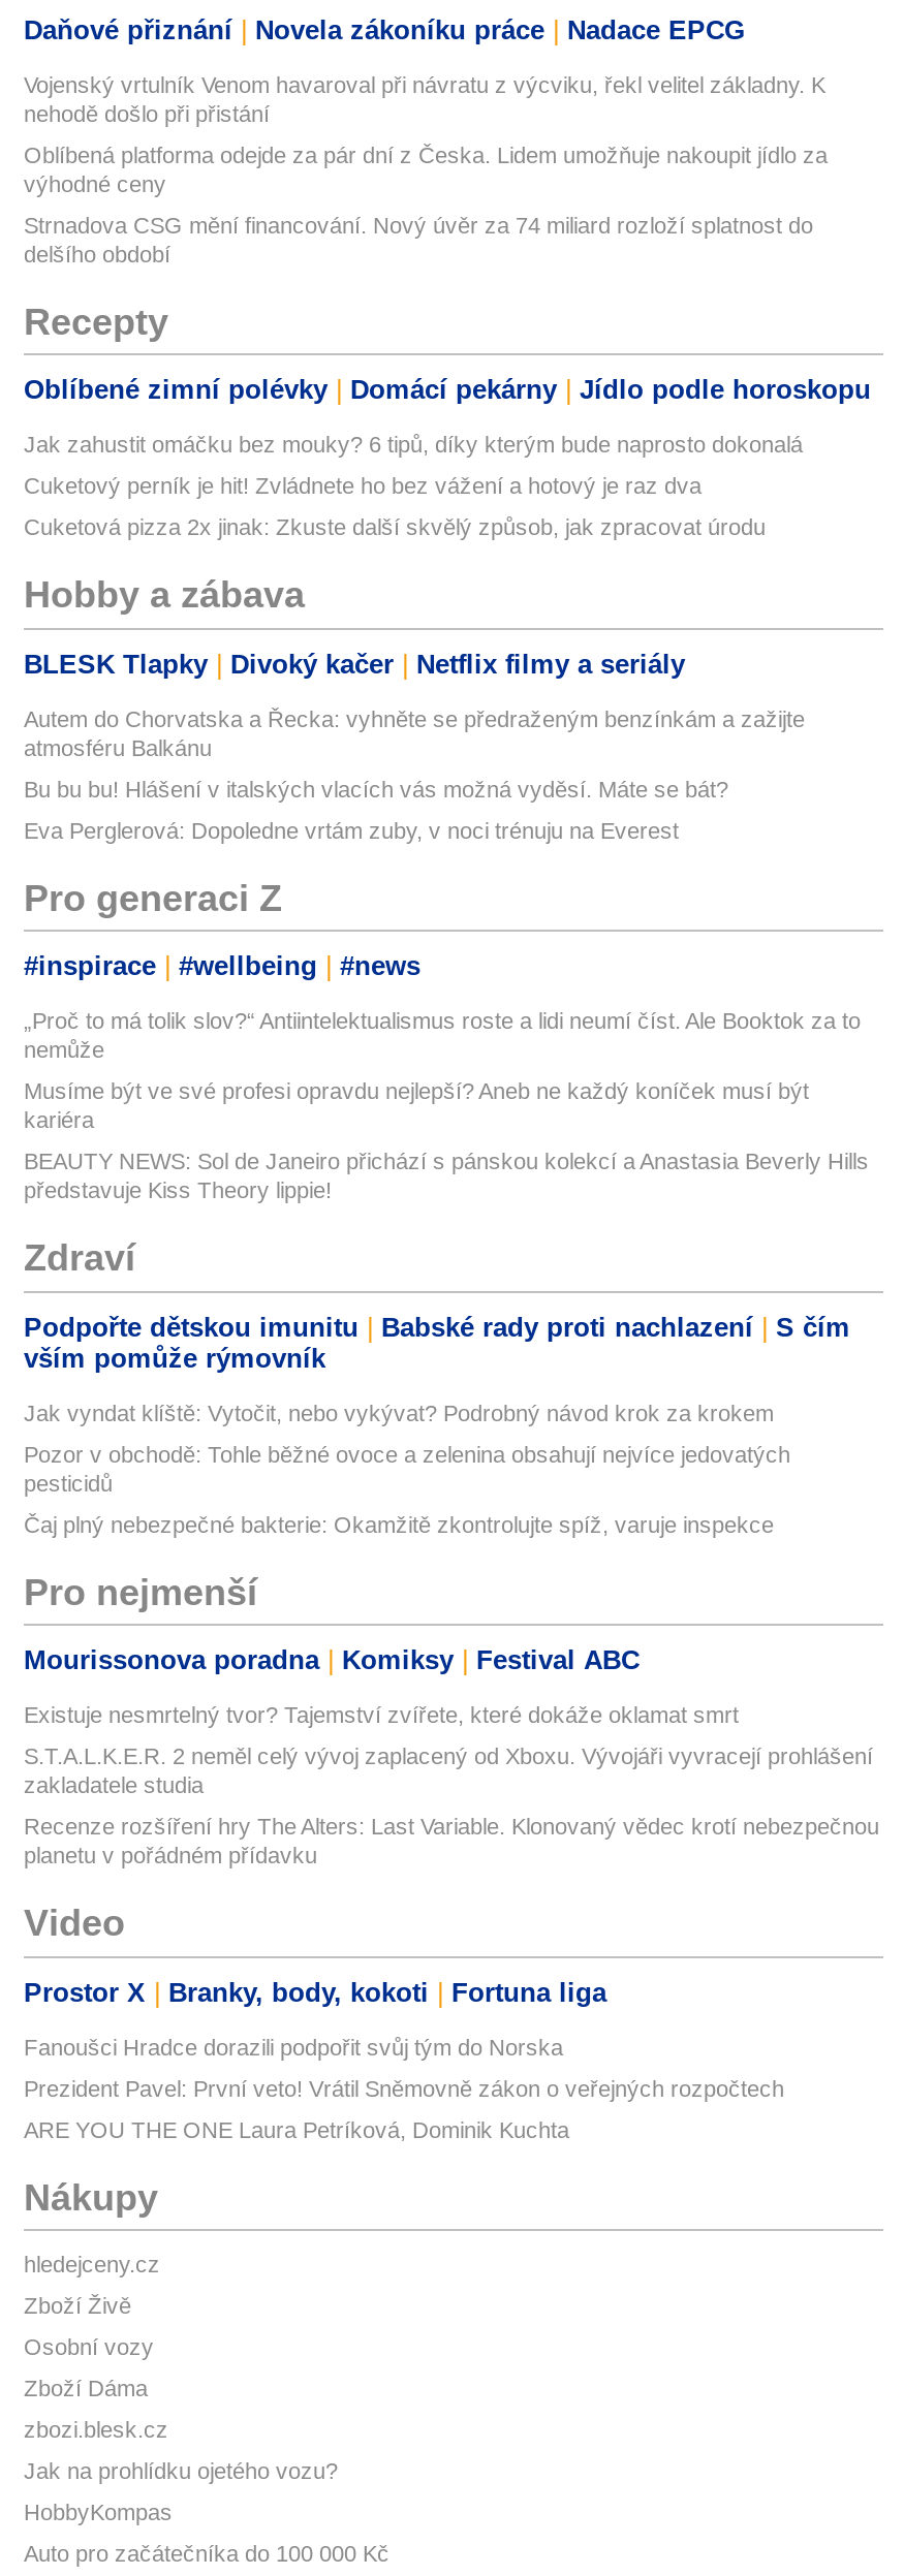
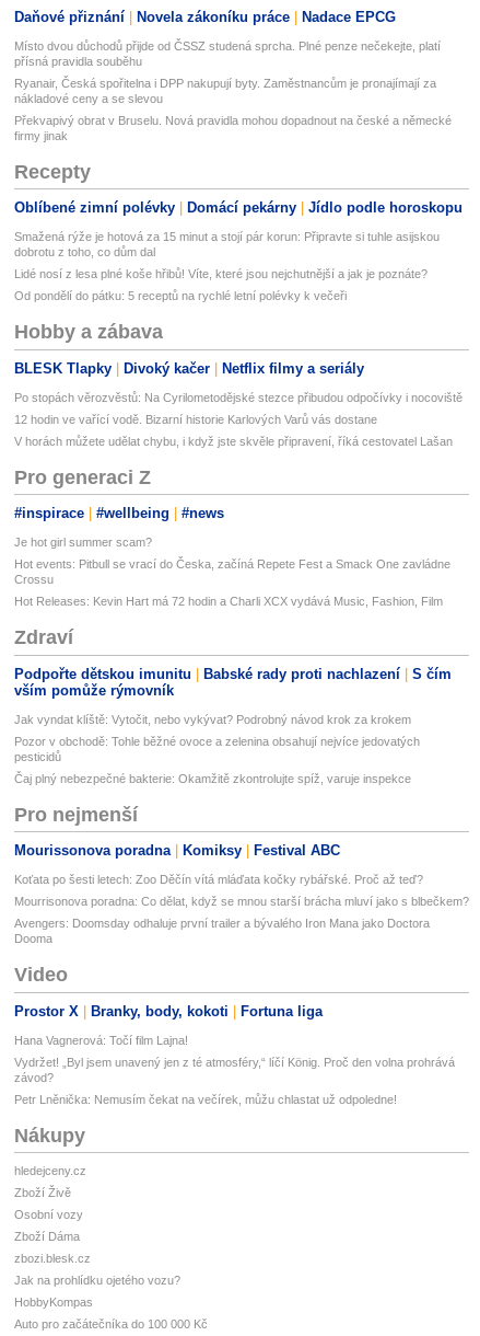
[24,72,825,126] Vojenský vrtulník Venom havaroval při návratu z výcviku, řekl velitel základny. K | nehodě došlo při přistání -> [14,39,441,68] Místo dvou důchodů přijde od ČSSZ studená sprcha. Plné penze nečekejte, platí | přísná pravidla souběhu
[24,142,828,196] Oblíbená platforma odejde za pár dní z Česka. Lidem umožňuje nakoupit jídlo za | výhodné ceny -> [14,77,436,105] Ryanair, Česká spořitelna i DPP nakupují byty. Zaměstnancům je pronajímají za | nákladové ceny a se slevou
[24,213,813,266] Strnadova CSG mění financování. Nový úvěr za 74 miliard rozloží splatnost do | delšího období -> [14,114,452,142] Překvapivý obrat v Bruselu. Nová pravidla mohou dopadnout na české a německé | firmy jinak
[24,433,803,457] Jak zahustit omáčku bez mouky? 6 tipů, díky kterým bude naprosto dokonalá -> [14,230,440,259] Smažená rýže je hotová za 15 minut a stojí pár korun: Připravte si tuhle asijskou | dobrotu z toho, co dům dal
[24,474,702,499] Cuketový perník je hit! Zvládnete ho bez vážení a hotový je raz dva -> [14,268,428,281] Lidé nosí z lesa plné koše hřibů! Víte, které jsou nejchutnější a jak je poznáte?
[24,515,766,540] Cuketová pizza 2x jinak: Zkuste další skvělý způsob, jak zpracovat úrodu -> [14,290,347,303] Od pondělí do pátku: 5 receptů na rychlé letní polévky k večeři
[24,706,805,760] Autem do Chorvatska a Řecka: vyhněte se předraženým benzínkám a zažijte | atmosféru Balkánu -> [14,391,463,404] Po stopách věrozvěstů: Na Cyrilometodějské stezce přibudou odpočívky i nocoviště
[24,777,728,801] Bu bu bu! Hlášení v italských vlacích vás možná vyděsí. Máte se bát? -> [14,413,377,426] 12 hodin ve vařící vodě. Bizarní historie Karlových Varů vás dostane
[24,818,679,843] Eva Perglerová: Dopoledne vrtám zuby, v noci trénuju na Everest -> [14,435,453,448] V horách můžete udělat chybu, i když jste skvěle připravení, říká cestovatel Lašan
[24,1009,861,1063] „Proč to má tolik slov?“ Antiintelektualismus roste a lidi neumí číst. Ale Booktok za to | nemůže -> [14,536,152,549] Je hot girl summer scam?
[24,1079,809,1133] Musíme být ve své profesi opravdu nejlepší? Aneb ne každý koníček musí být | kariéra -> [14,558,450,586] Hot events: Pitbull se vrací do Česka, začíná Repete Fest a Smack One zavládne | Crossu
[24,1149,869,1203] BEAUTY NEWS: Sol de Janeiro přichází s pánskou kolekcí a Anastasia Beverly Hills | představuje Kiss Theory lippie! -> [14,595,443,608] Hot Releases: Kevin Hart má 72 hodin a Charli XCX vydává Music, Fashion, Film
[24,1703,739,1728] Existuje nesmrtelný tvor? Tajemství zvířete, které dokáže oklamat smrt -> [14,873,423,886] Koťata po šesti letech: Zoo Děčín vítá mláďata kočky rybářské. Proč až teď?
[24,1744,873,1798] S.T.A.L.K.E.R. 2 neměl celý vývoj zaplacený od Xboxu. Vývojáři vyvracejí prohlášení | zakladatele studia -> [14,895,469,908] Mourrisonova poradna: Co dělat, když se mnou starší brácha mluví jako s blbečkem?
[24,1815,879,1868] Recenze rozšíření hry The Alters: Last Variable. Klonovaný vědec krotí nebezpečnou | planetu v pořádném přídavku -> [14,917,430,945] Avengers: Doomsday odhaluje první trailer a bývalého Iron Mana jako Doctora | Dooma
[24,2035,563,2059] Fanoušci Hradce dorazili podpořit svůj tým do Norska -> [14,1034,188,1047] Hana Vagnerová: Točí film Lajna!
[24,2076,784,2101] Prezident Pavel: První veto! Vrátil Sněmovně zákon o veřejných rozpočtech -> [14,1056,455,1084] Vydržet! „Byl jsem unavený jen z té atmosféry,“ líčí König. Proč den volna prohrává | závod?
[24,2117,569,2142] ARE YOU THE ONE Laura Petríková, Dominik Kuchta -> [14,1093,397,1106] Petr Lněnička: Nemusím čekat na večírek, můžu chlastat už odpoledne!

